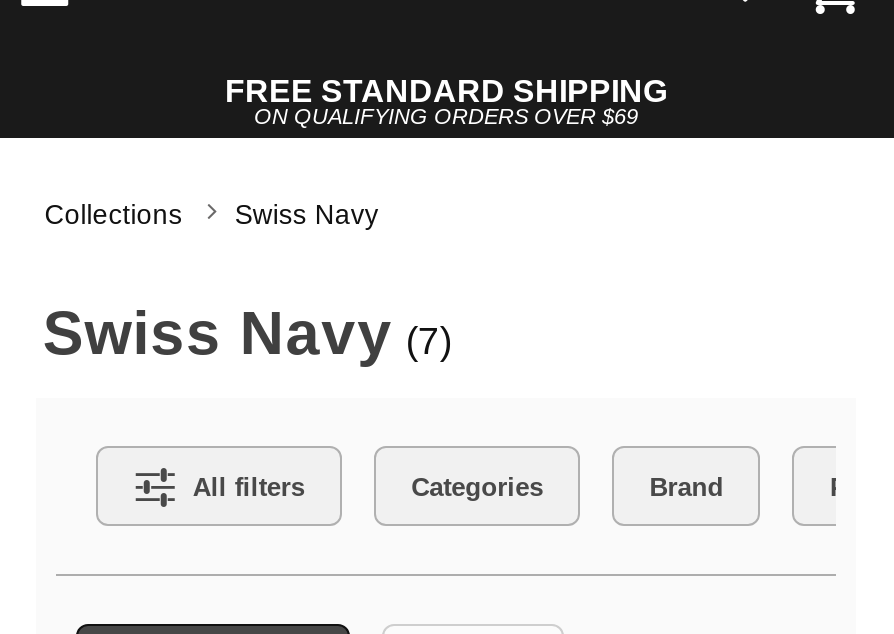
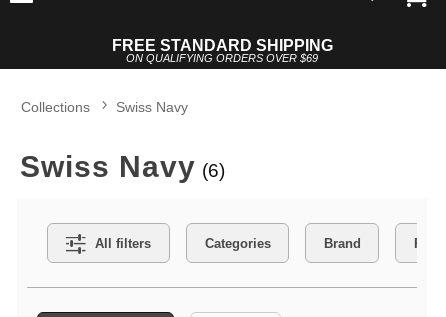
[43,298,452,366] Swiss Navy (7) -> [20,149,225,183] Swiss Navy (6)

